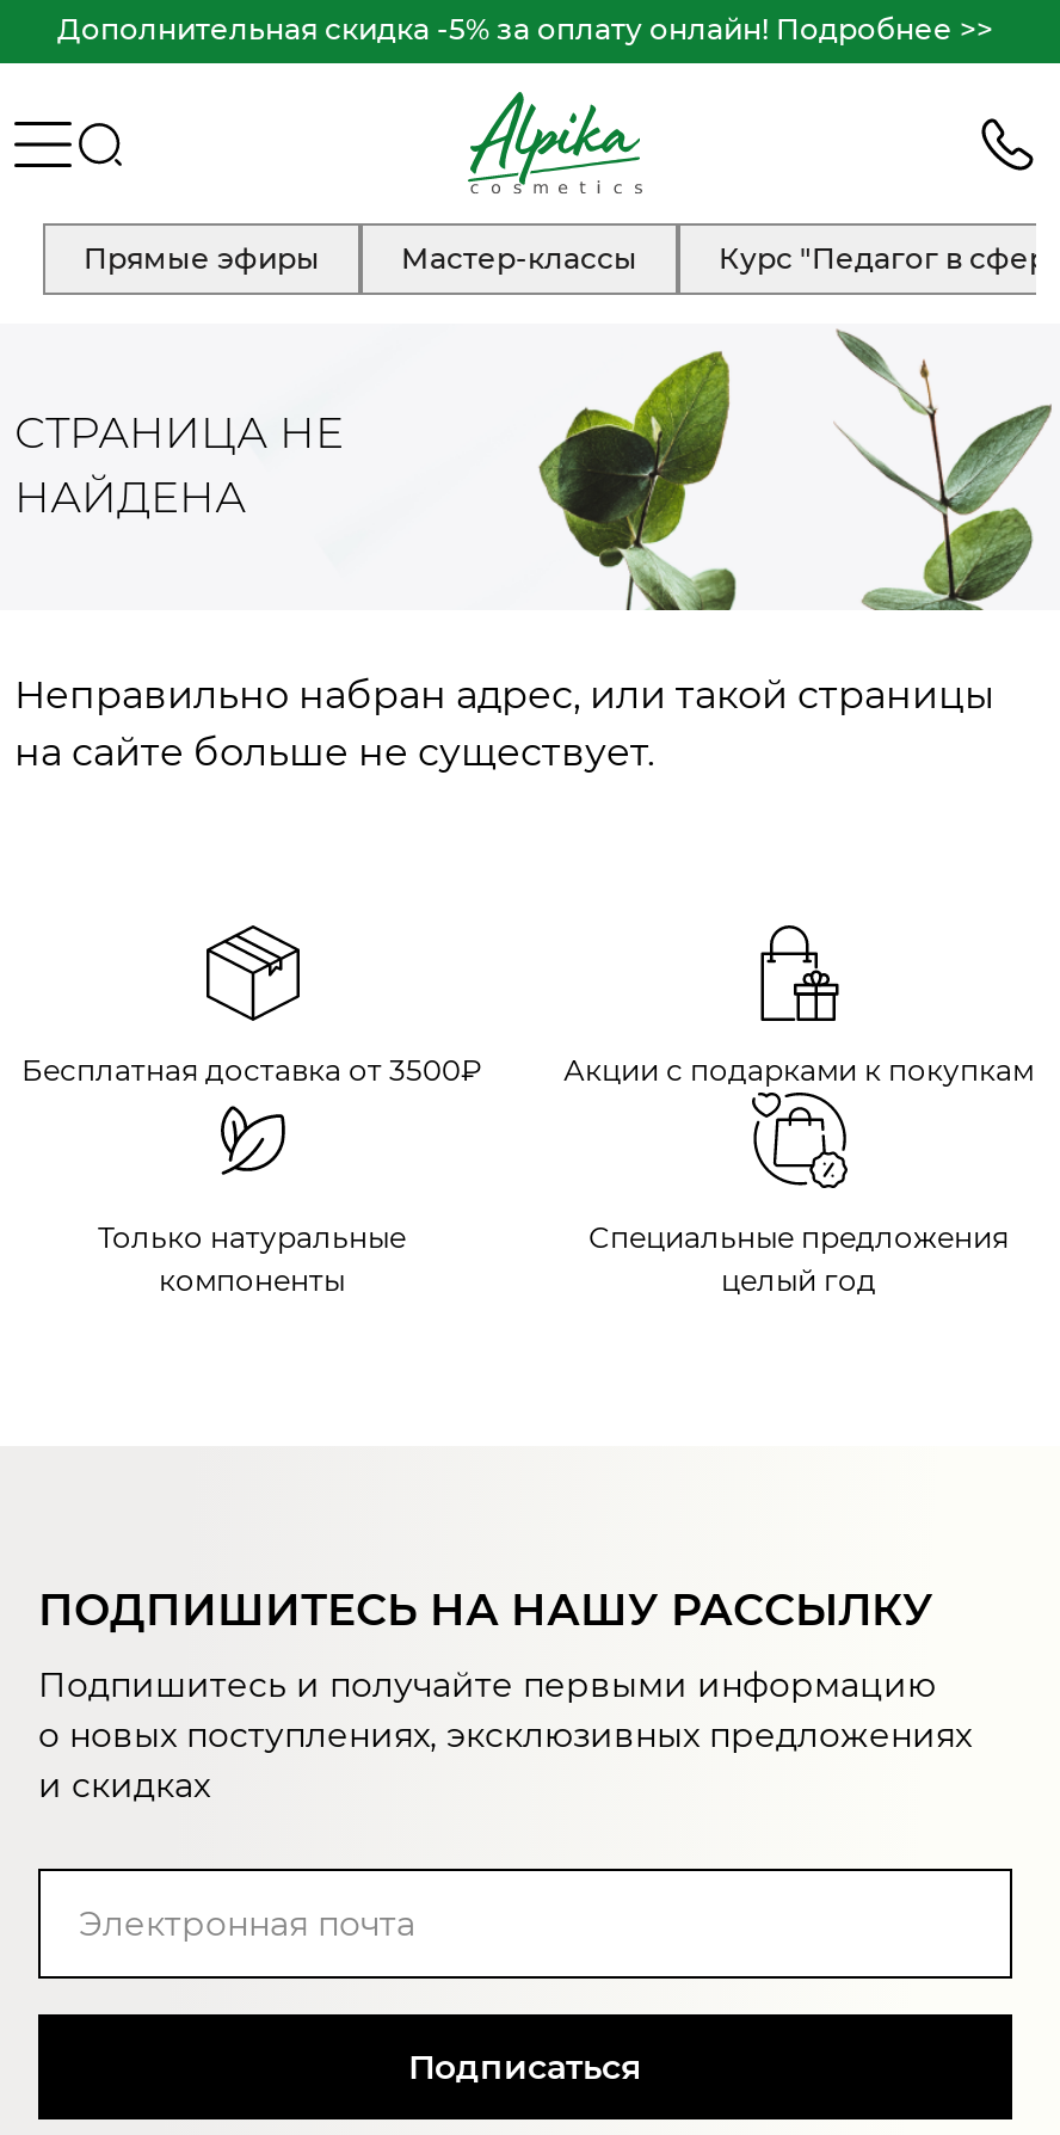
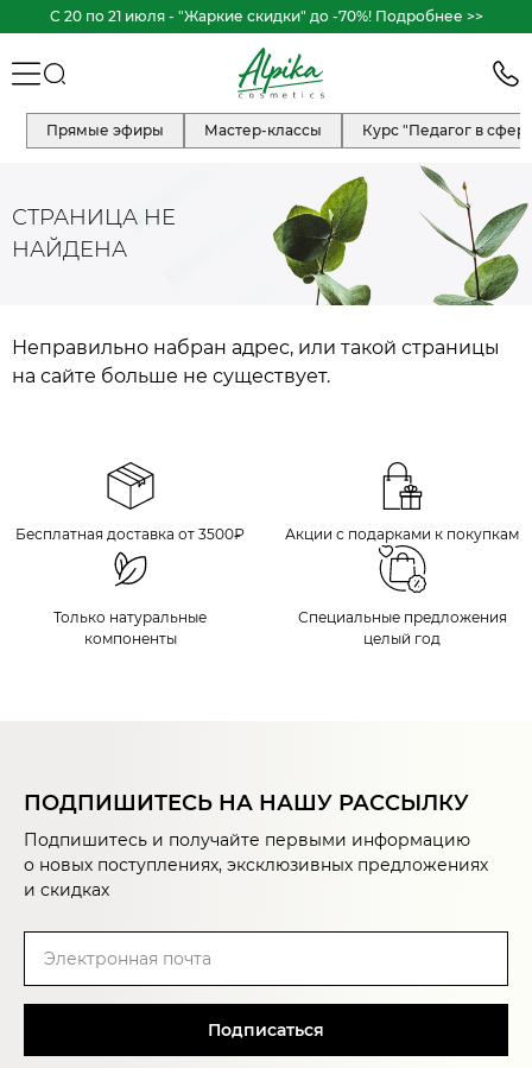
[57,11,993,47] Дополнительная скидка -5% за оплату онлайн! Подробнее >> -> [49,7,483,25] C 20 по 21 июля - "Жаркие скидки" до -70%! Подробнее >>

